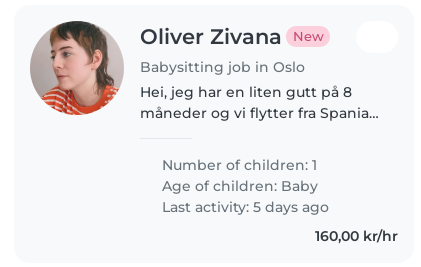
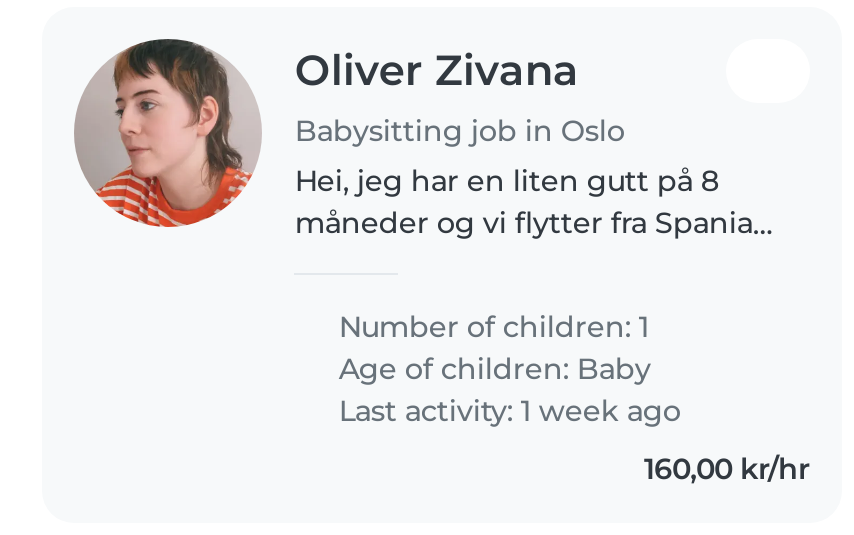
[293,29,324,44] New -> none
[158,198,329,216] Last activity: 5 days ago -> [331,394,681,430] Last activity: 1 week ago

